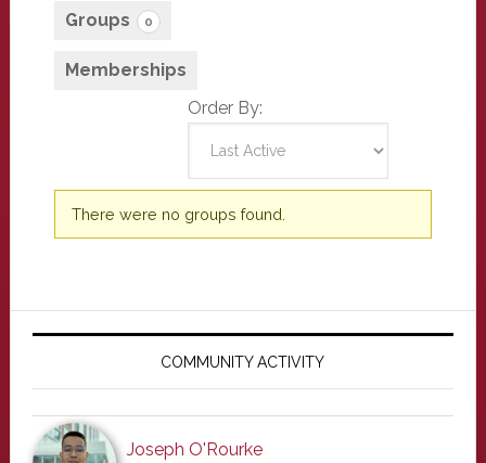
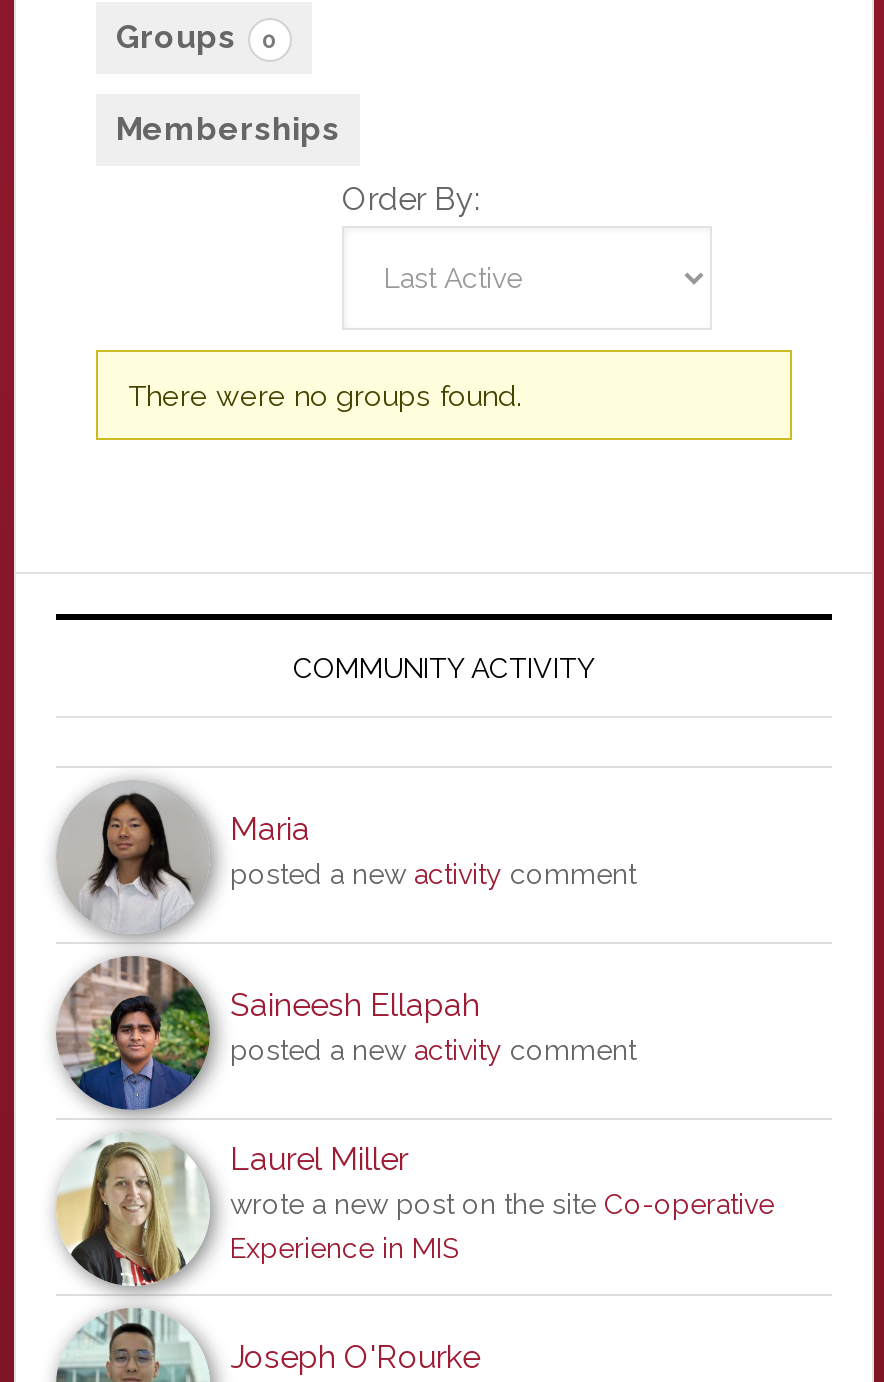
none -> [56,784,636,1296] [image] | Maria | posted a new activity comment
none -> [230,986,774,1264] Saineesh Ellapah | posted a new activity comment | Laurel Miller | wrote a new post on the site Co-operative | Experience in MIS

